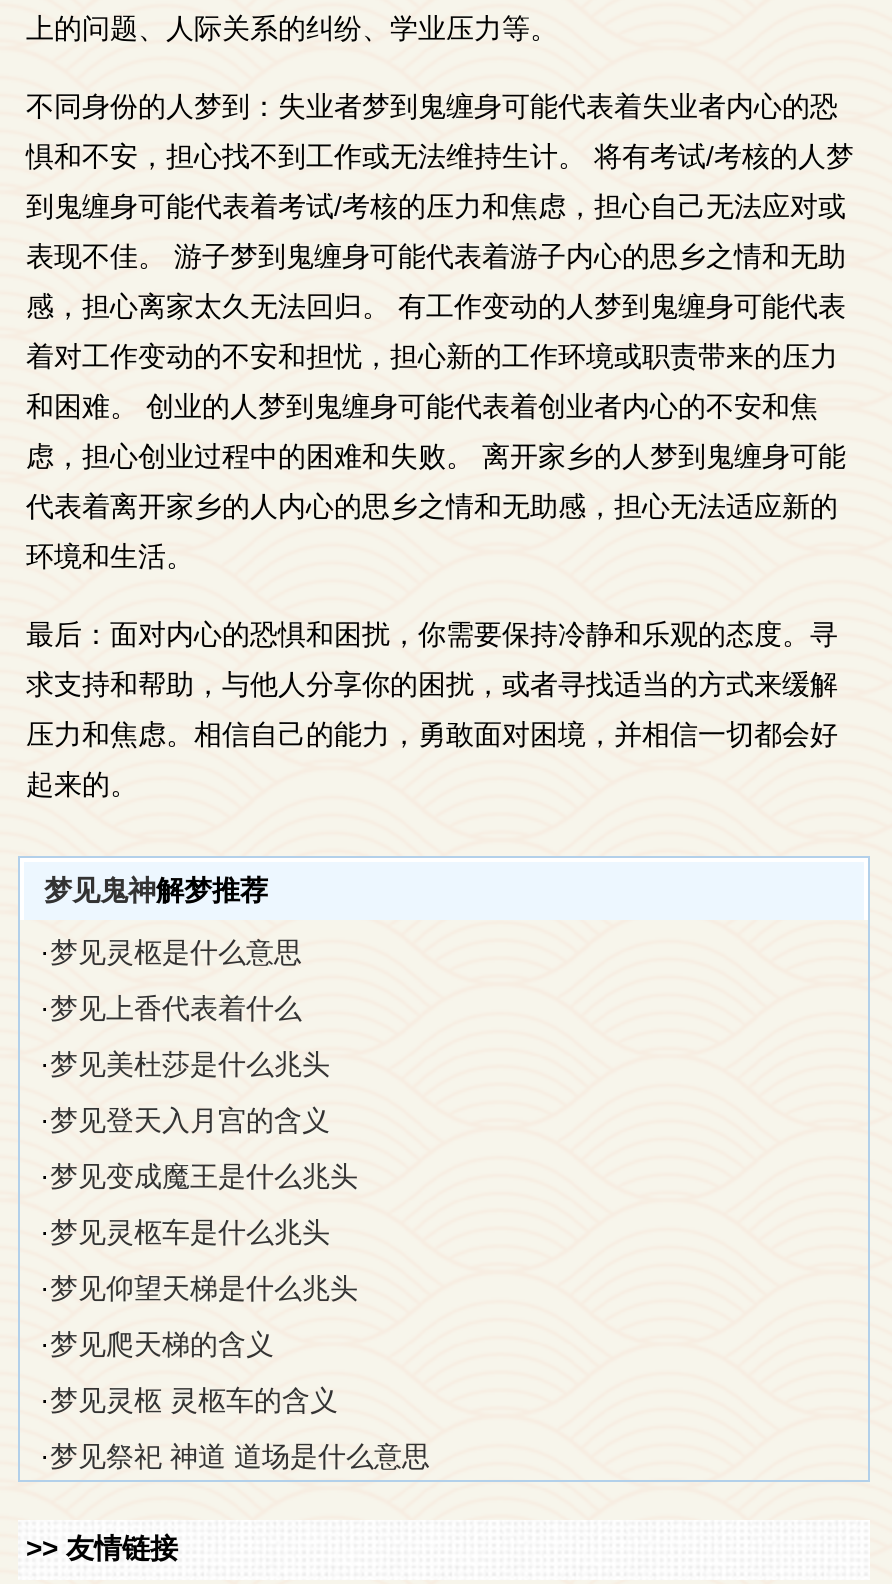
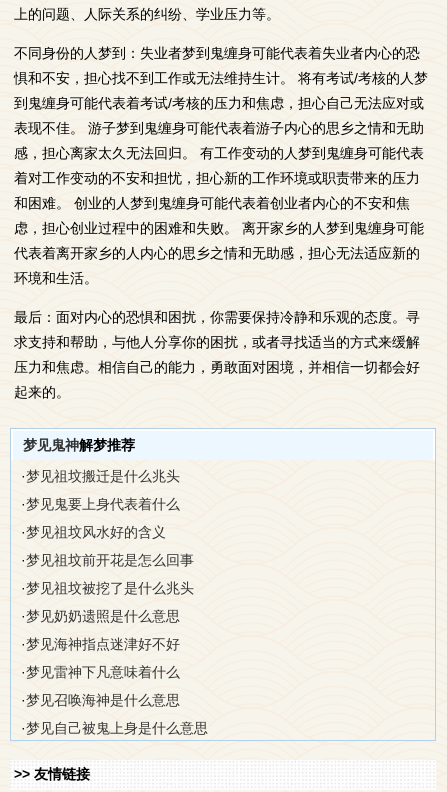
[40,936,302,968] ·梦见灵柩是什么意思 -> [21,468,180,484] ·梦见祖坟搬迁是什么兆头
[40,992,302,1024] ·梦见上香代表着什么 -> [21,496,180,512] ·梦见鬼要上身代表着什么
[40,1048,330,1080] ·梦见美杜莎是什么兆头 -> [21,524,166,540] ·梦见祖坟风水好的含义
[40,1104,330,1136] ·梦见登天入月宫的含义 -> [21,552,194,568] ·梦见祖坟前开花是怎么回事
[40,1160,358,1192] ·梦见变成魔王是什么兆头 -> [21,580,194,596] ·梦见祖坟被挖了是什么兆头
[40,1216,330,1248] ·梦见灵柩车是什么兆头 -> [21,608,180,624] ·梦见奶奶遗照是什么意思
[40,1272,358,1304] ·梦见仰望天梯是什么兆头 -> [21,636,180,652] ·梦见海神指点迷津好不好
[40,1328,274,1360] ·梦见爬天梯的含义 -> [21,664,180,680] ·梦见雷神下凡意味着什么
[40,1384,338,1416] ·梦见灵柩 灵柩车的含义 -> [21,692,180,708] ·梦见召唤海神是什么意思
[40,1440,430,1472] ·梦见祭祀 神道 道场是什么意思 -> [21,720,208,736] ·梦见自己被鬼上身是什么意思

